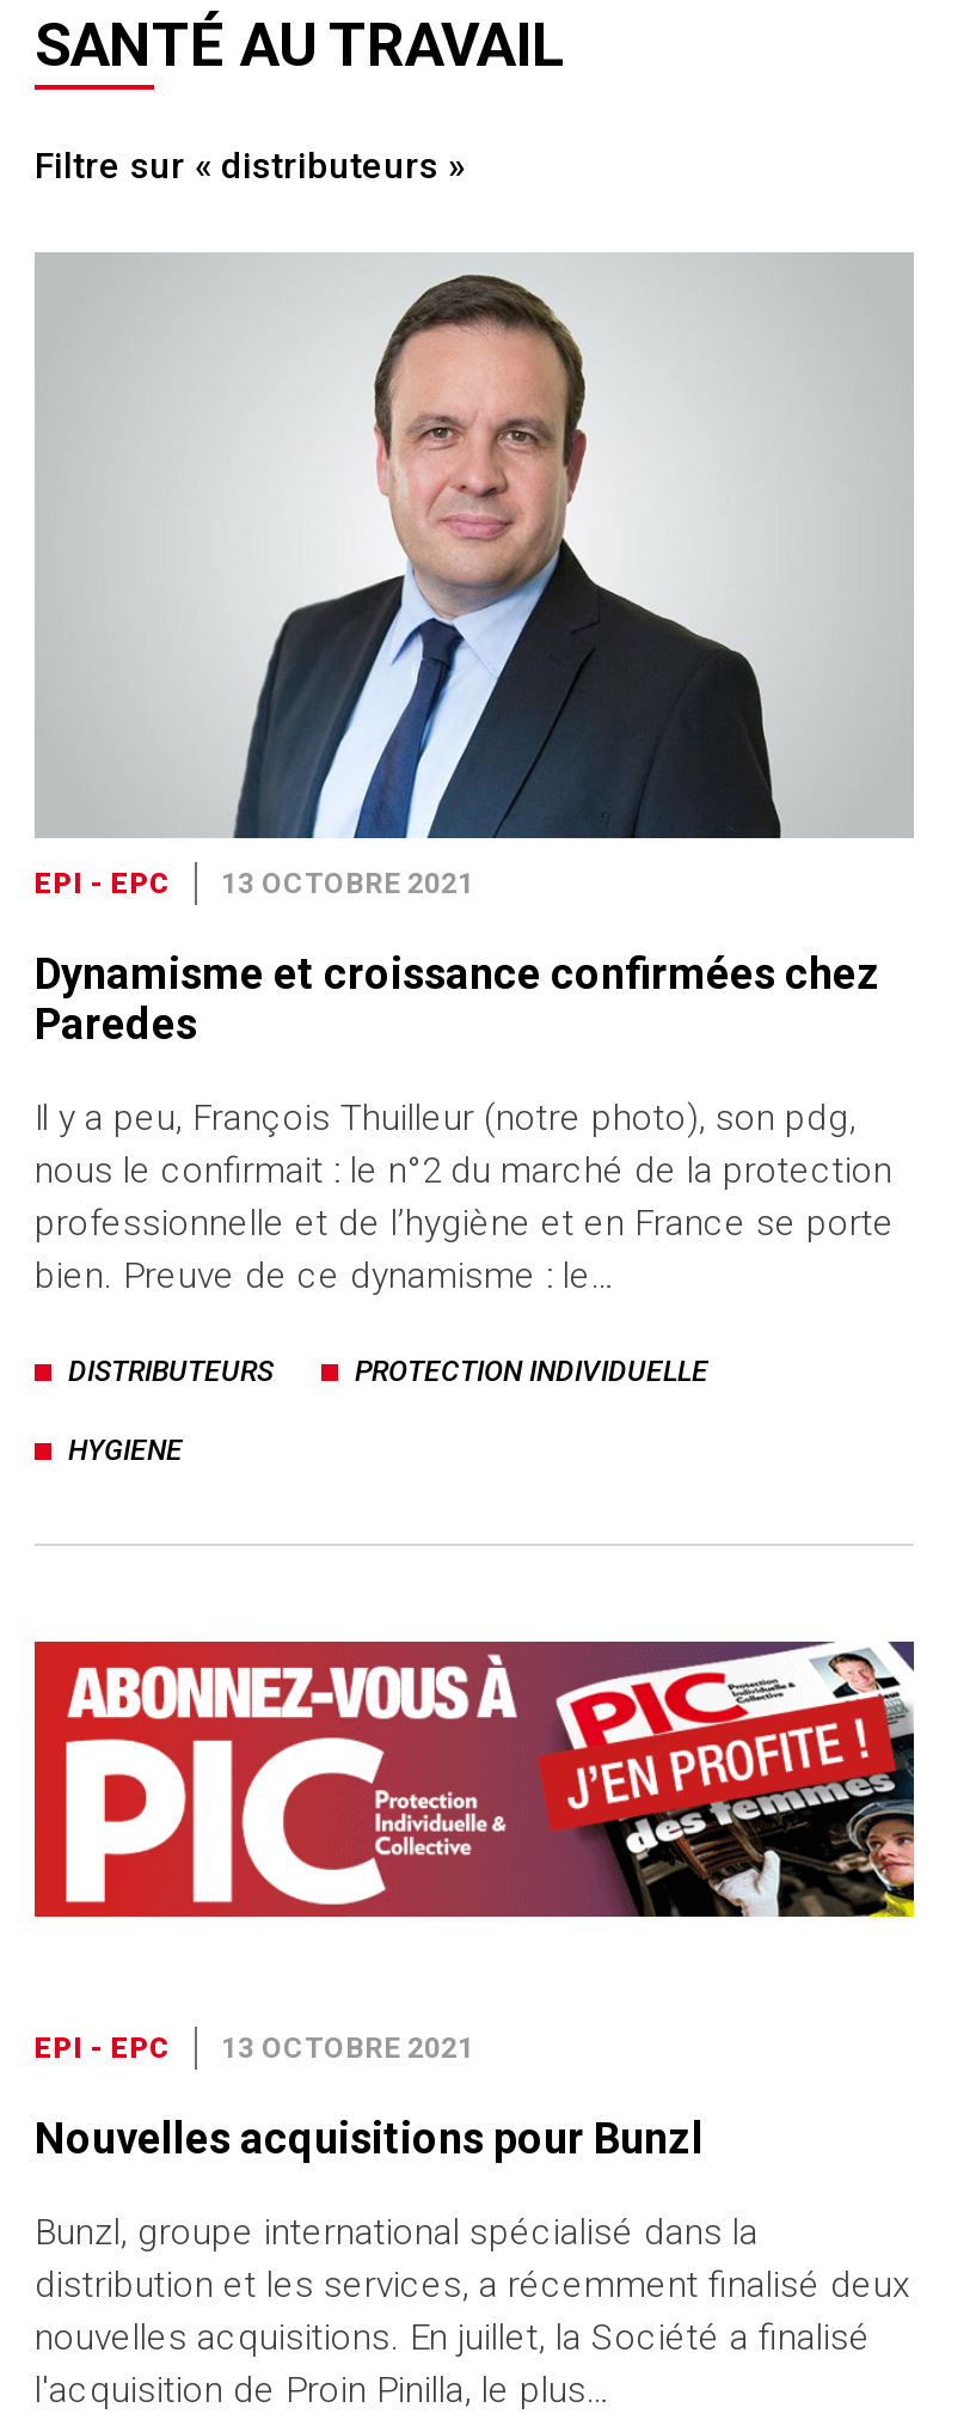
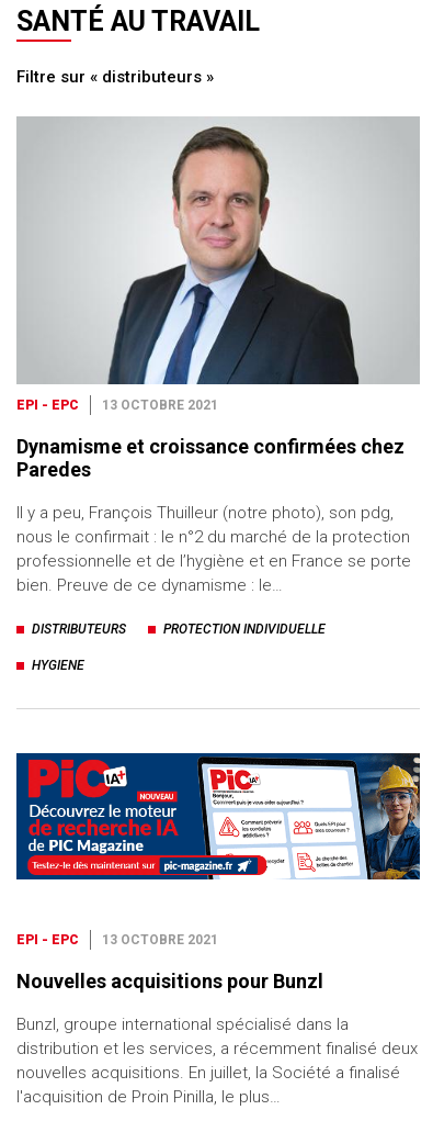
[32,1639,916,1921] [image] -> [15,752,421,881] [image]

